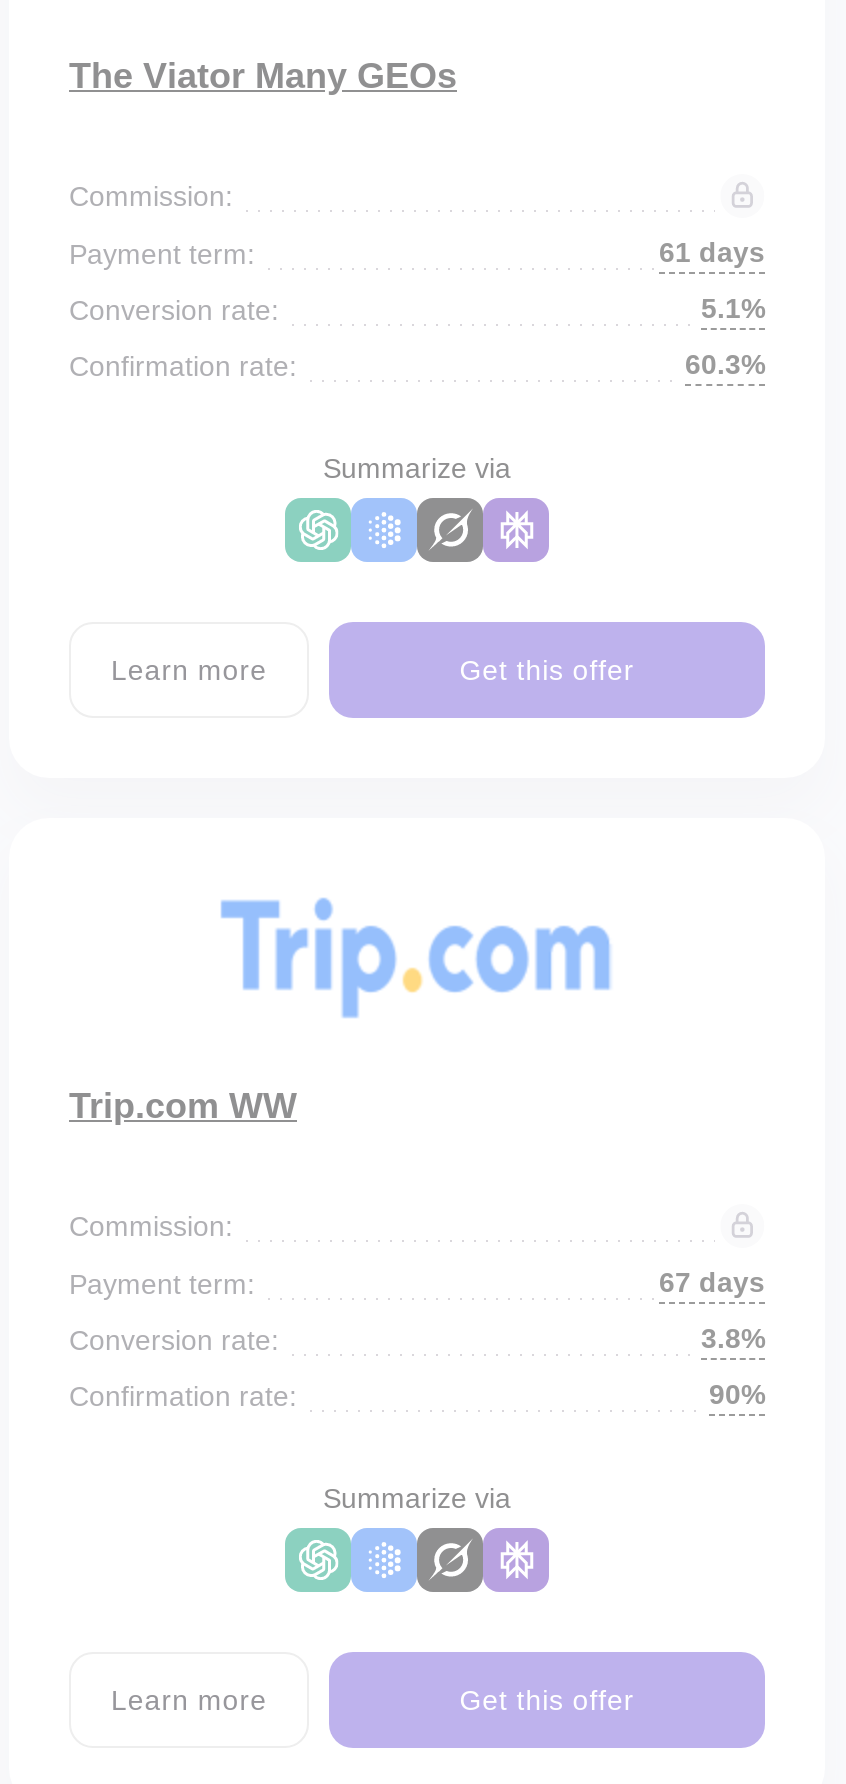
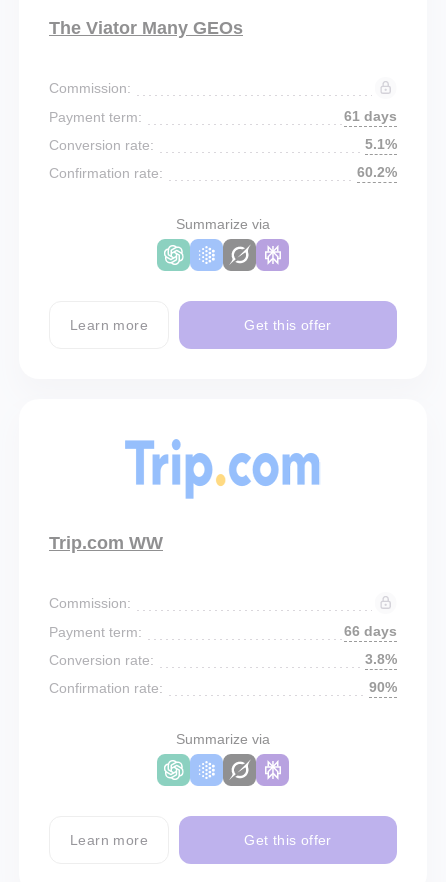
[685,348,765,380] 60.3% -> [357,164,397,180] 60.2%
[659,1266,765,1298] 67 days -> [344,623,397,639] 66 days

